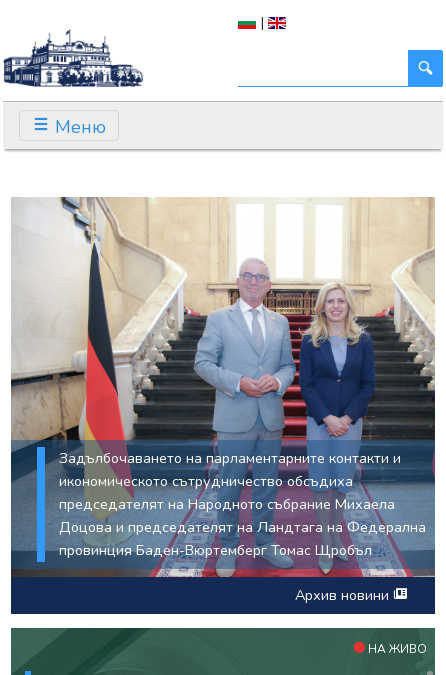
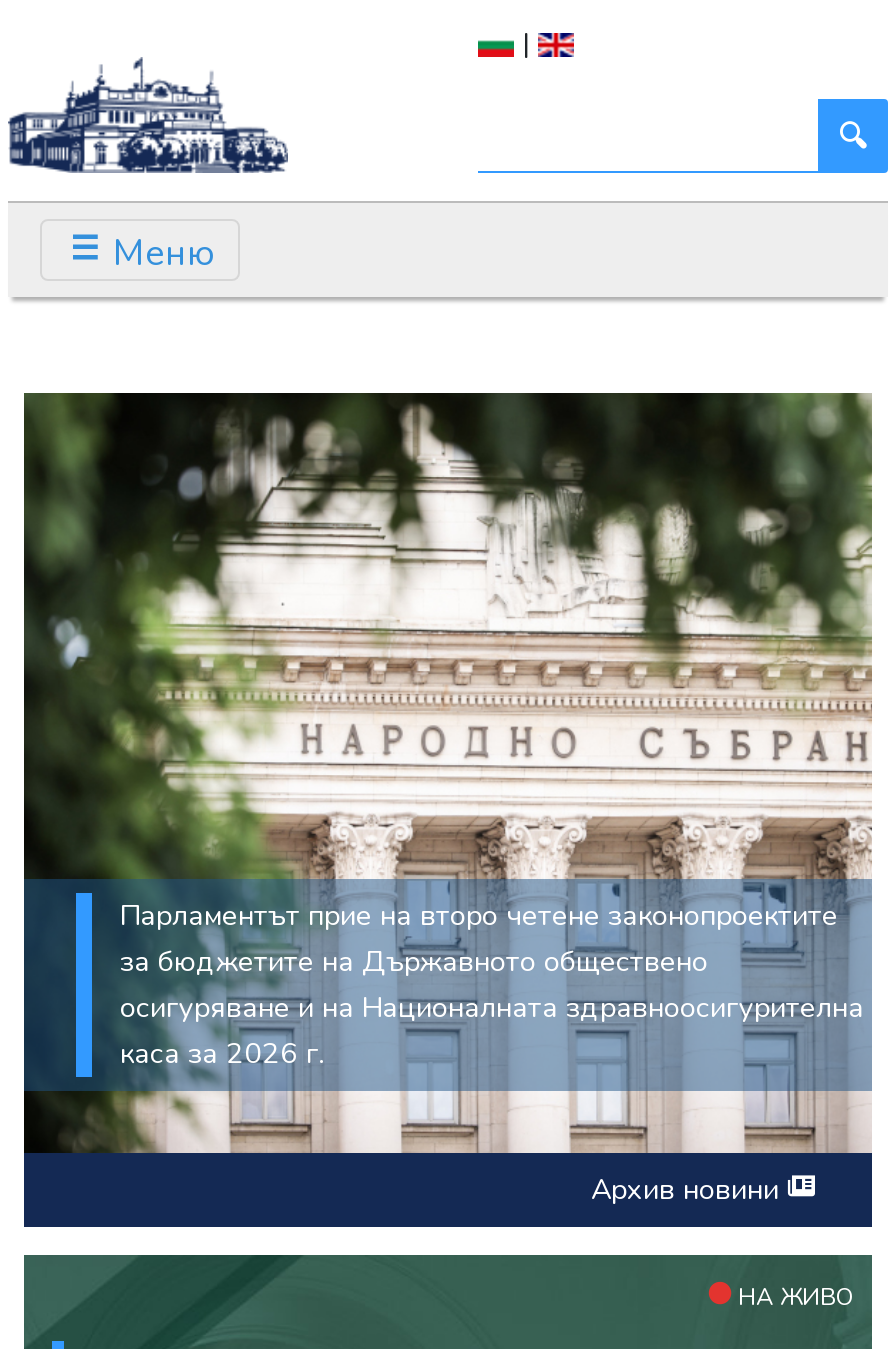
[10,196,436,578] [image] | Задълбочаването на парламентарните контакти и | икономическото сътрудничество обсъдиха | председателят на Народното събрание Михаела | Доцова и председателят на Ландтага на Федерална | провинция Баден-Вюртемберг Томас Щробъл -> [22,391,872,1155] [image] | Парламентът прие на второ четене законопроектите | за бюджетите на Държавното обществено | осигуряване и на Националната здравноосигурителна | каса за 2026 г.

